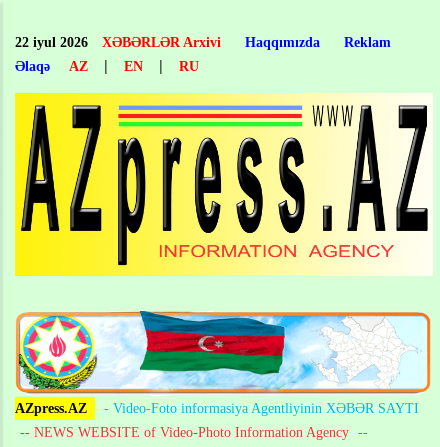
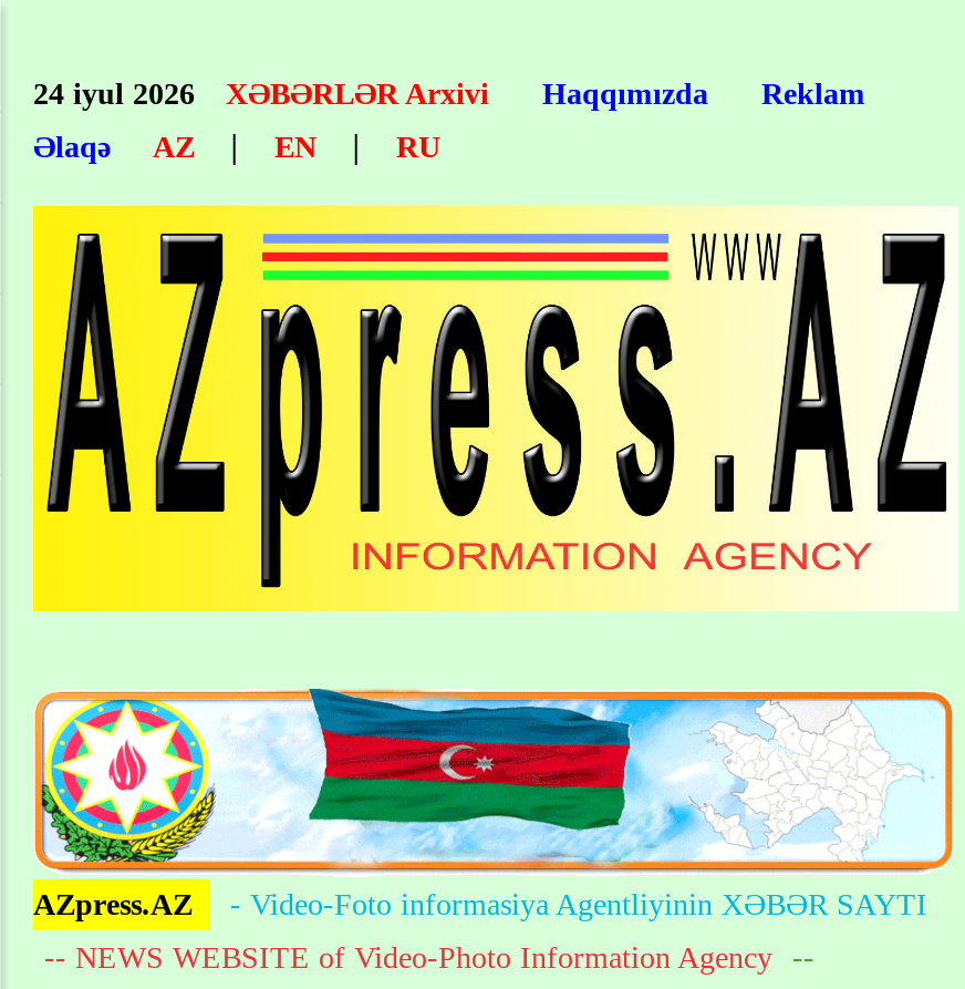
[15,35,88,50] 22 iyul 2026 -> [33,78,195,111] 24 iyul 2026

